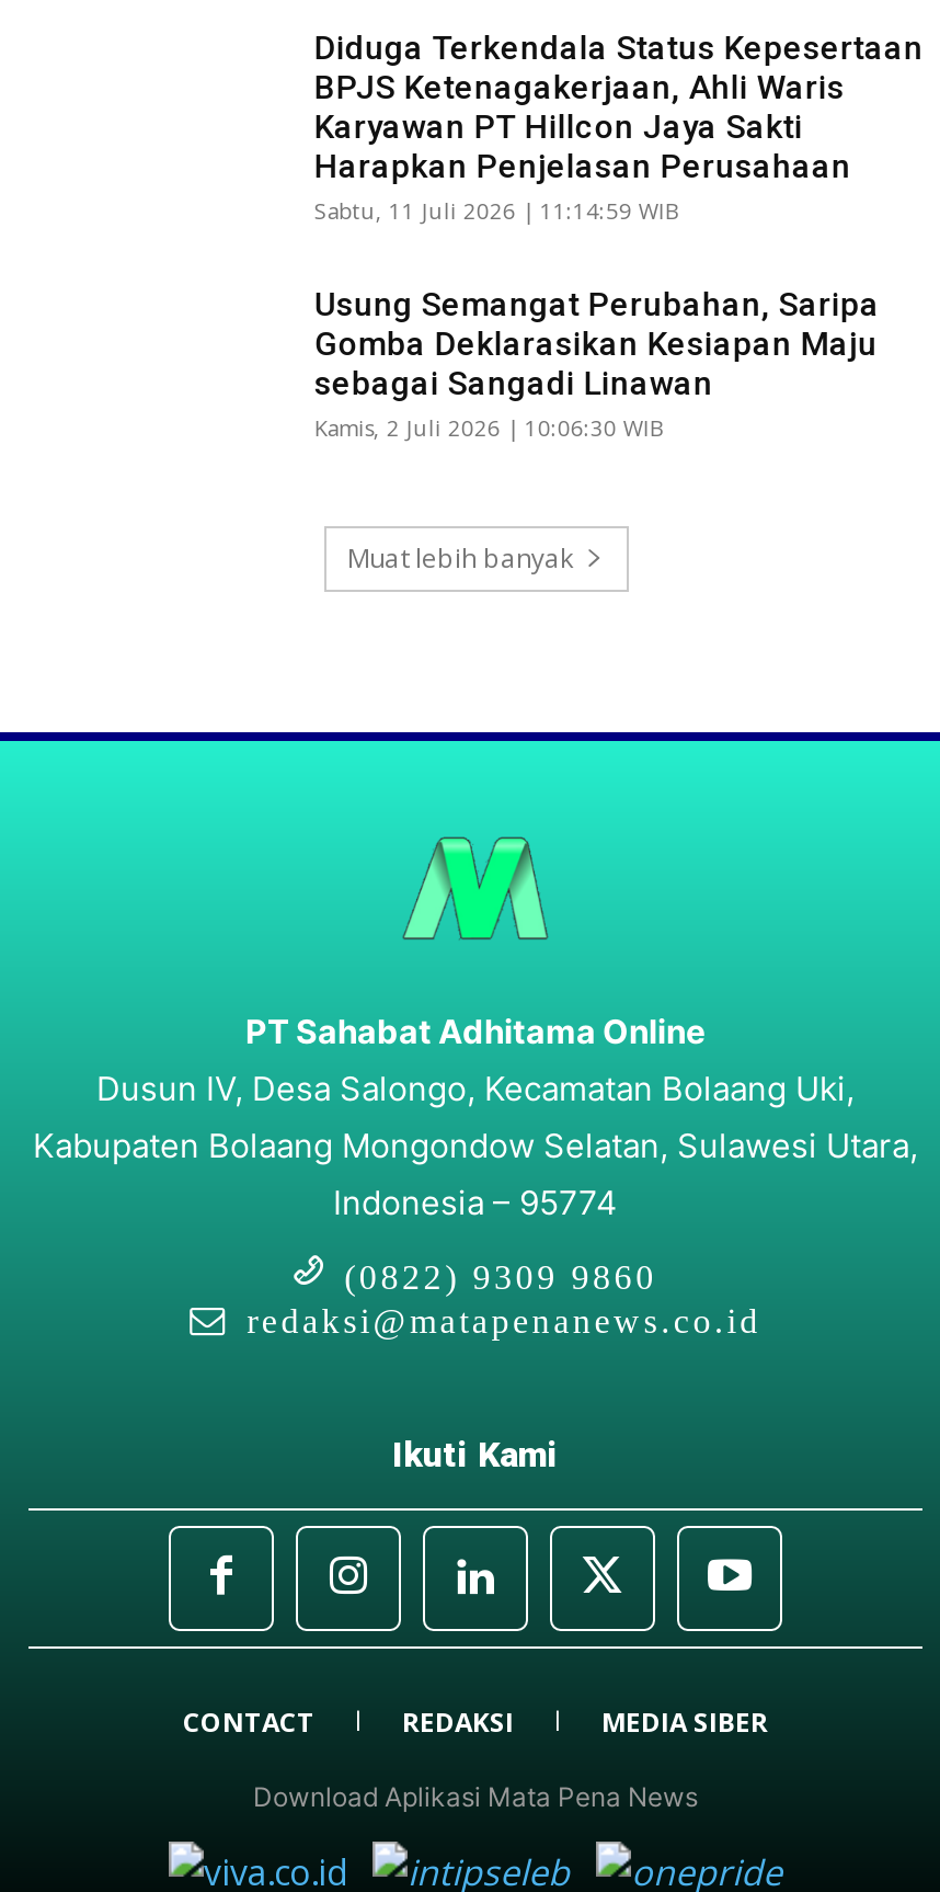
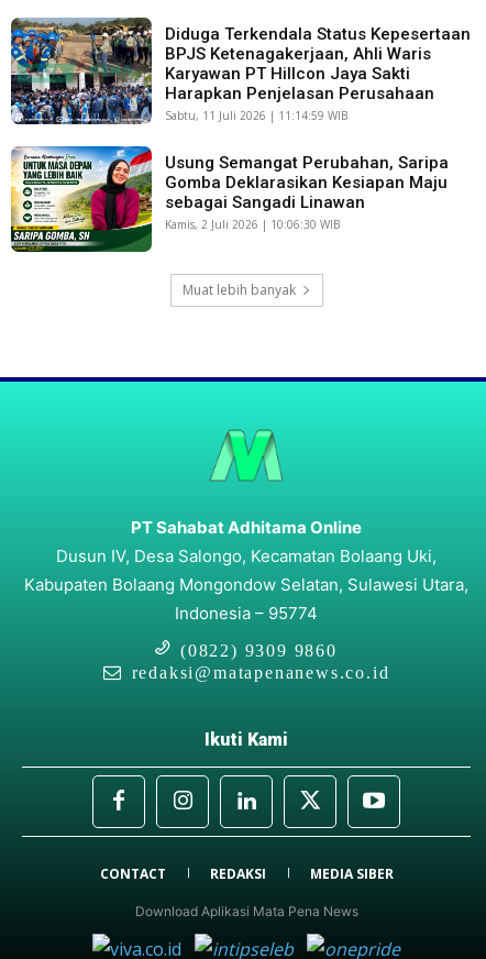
none -> [10,16,153,125] [image]
none -> [10,145,153,253] [image]

